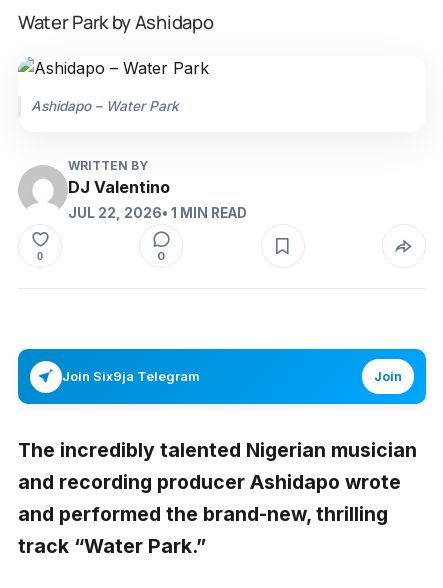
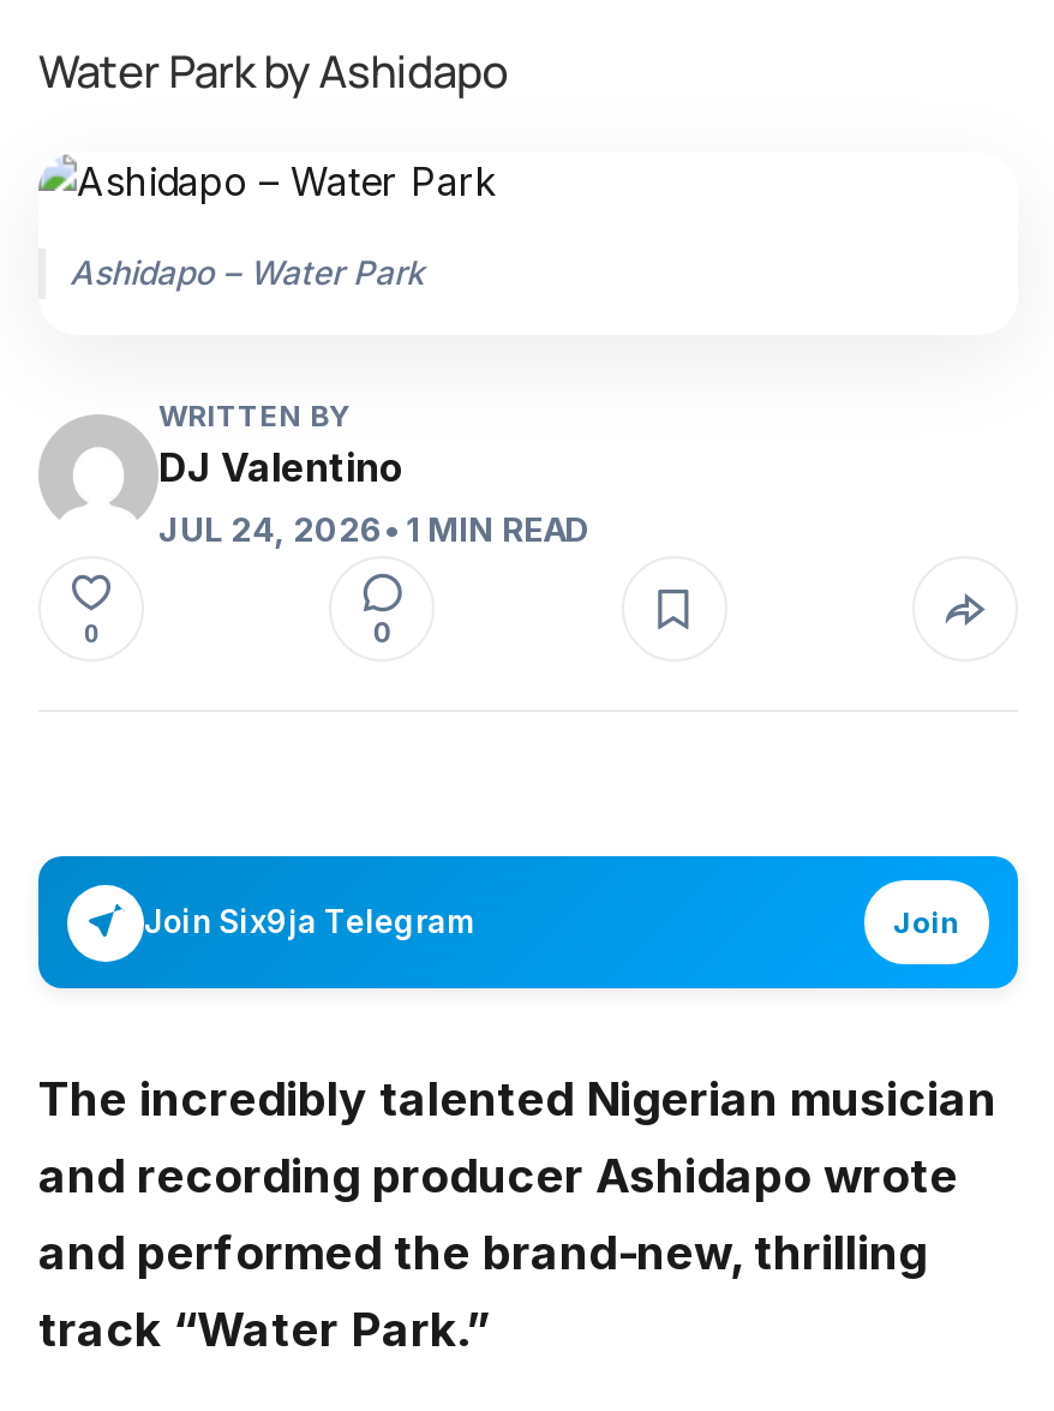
[68,205,247,221] JUL 22, 2026 • 1 MIN READ -> [158,510,588,549] JUL 24, 2026 • 1 MIN READ

